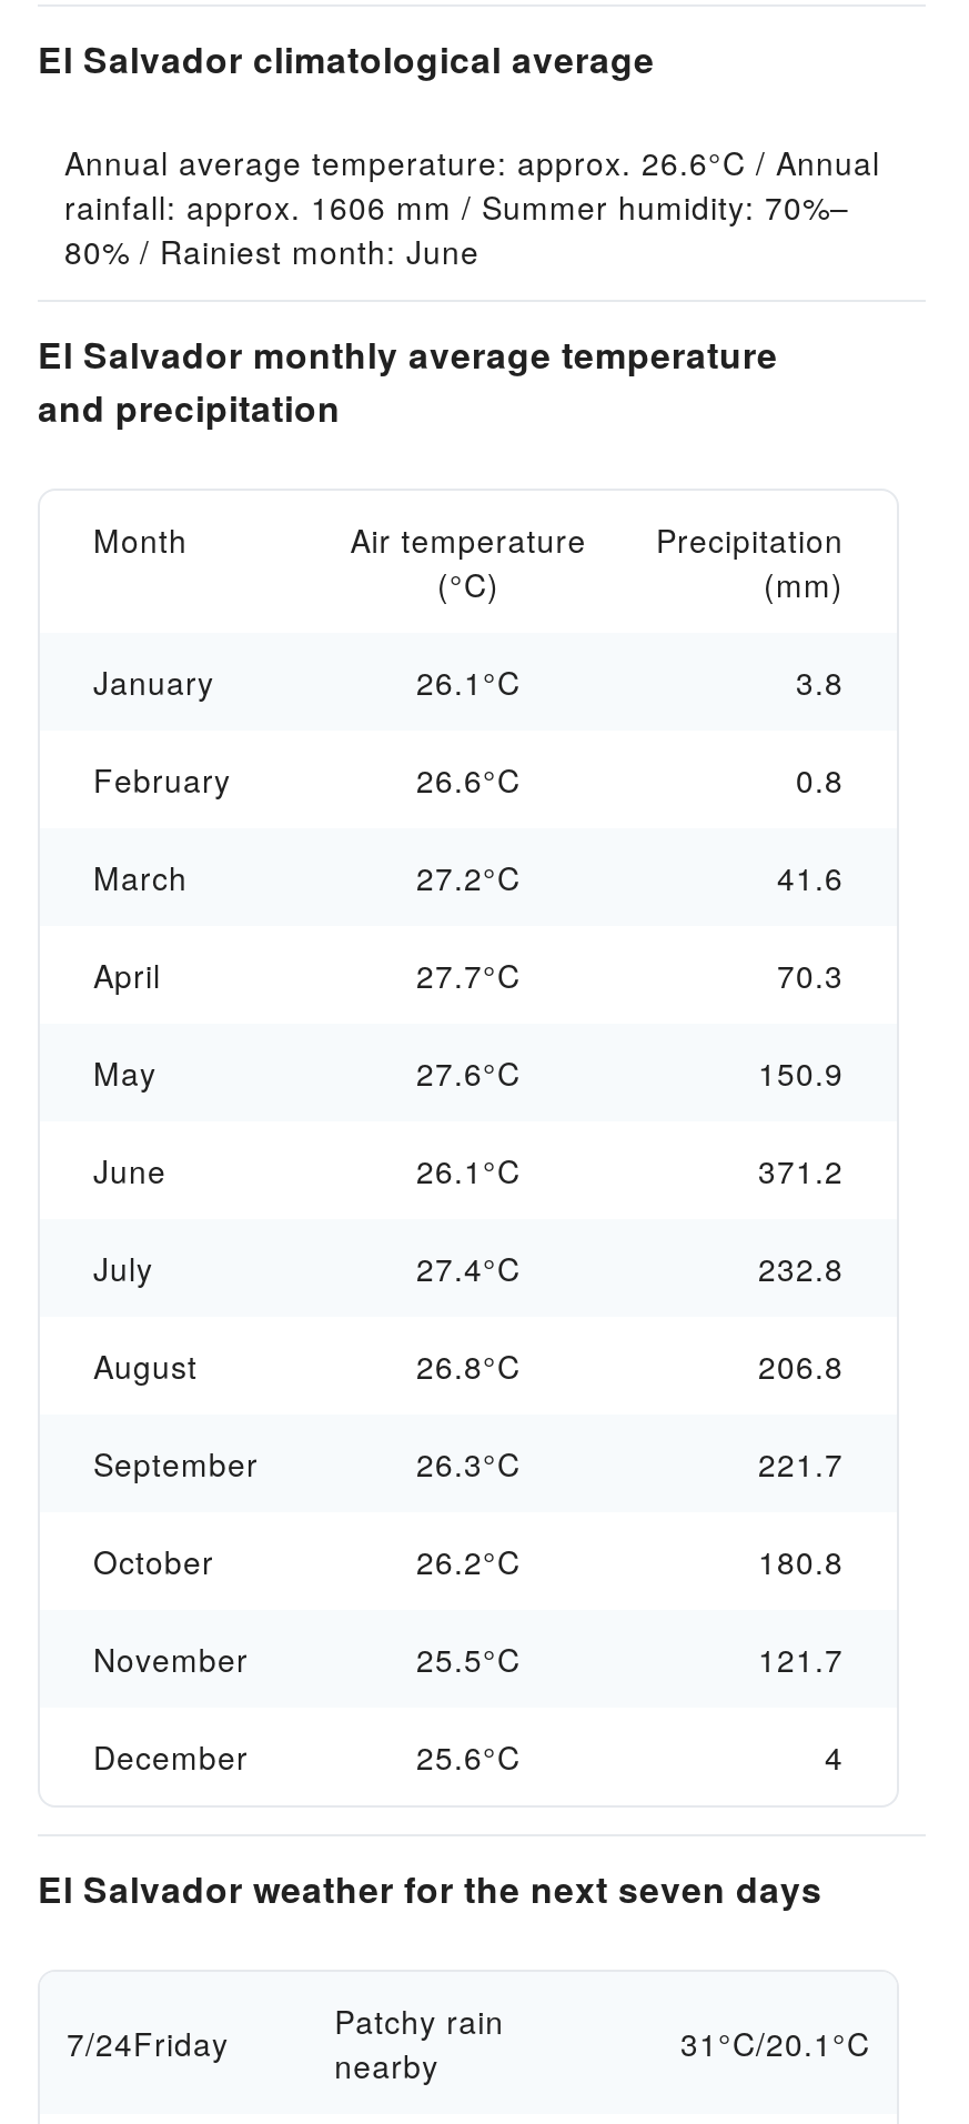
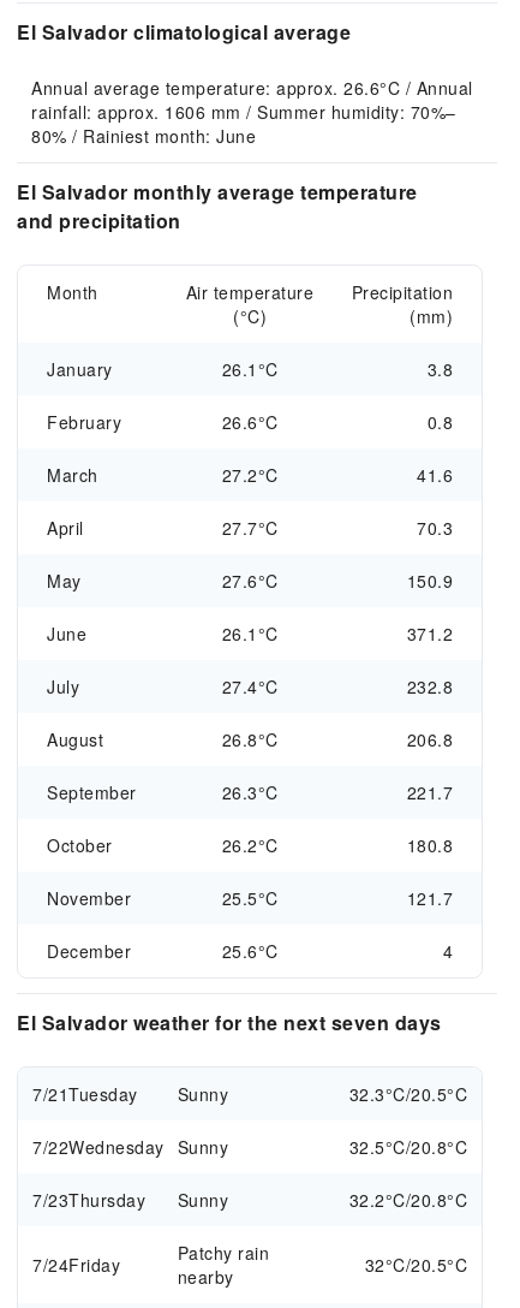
none -> [32,1082,467,1212] 7/21Tuesday | Sunny | 32.3°C/20.5°C | 7/22Wednesday Sunny | 32.5°C/20.8°C | 7/23Thursday | Sunny | 32.2°C/20.8°C
[680,2021,870,2065] 31°C/20.1°C -> [364,1253,467,1277] 32°C/20.5°C

